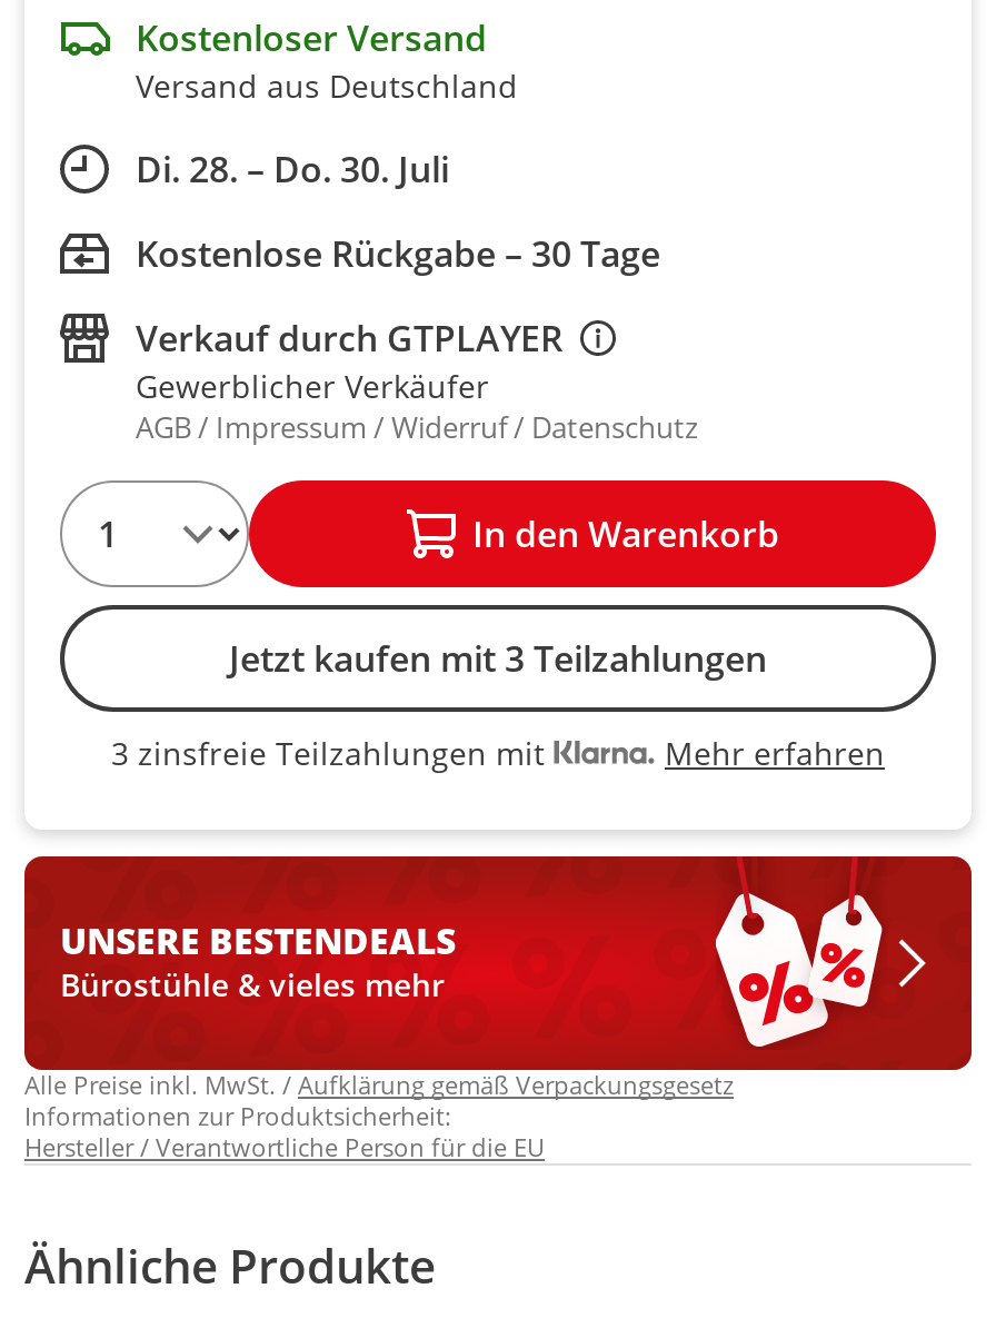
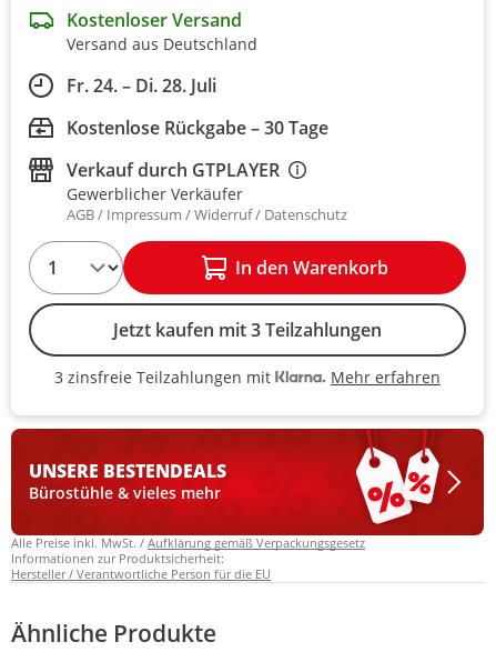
[136,145,449,194] Di. 28. – Do. 30. Juli -> [67,73,216,98] Fr. 24. – Di. 28. Juli

